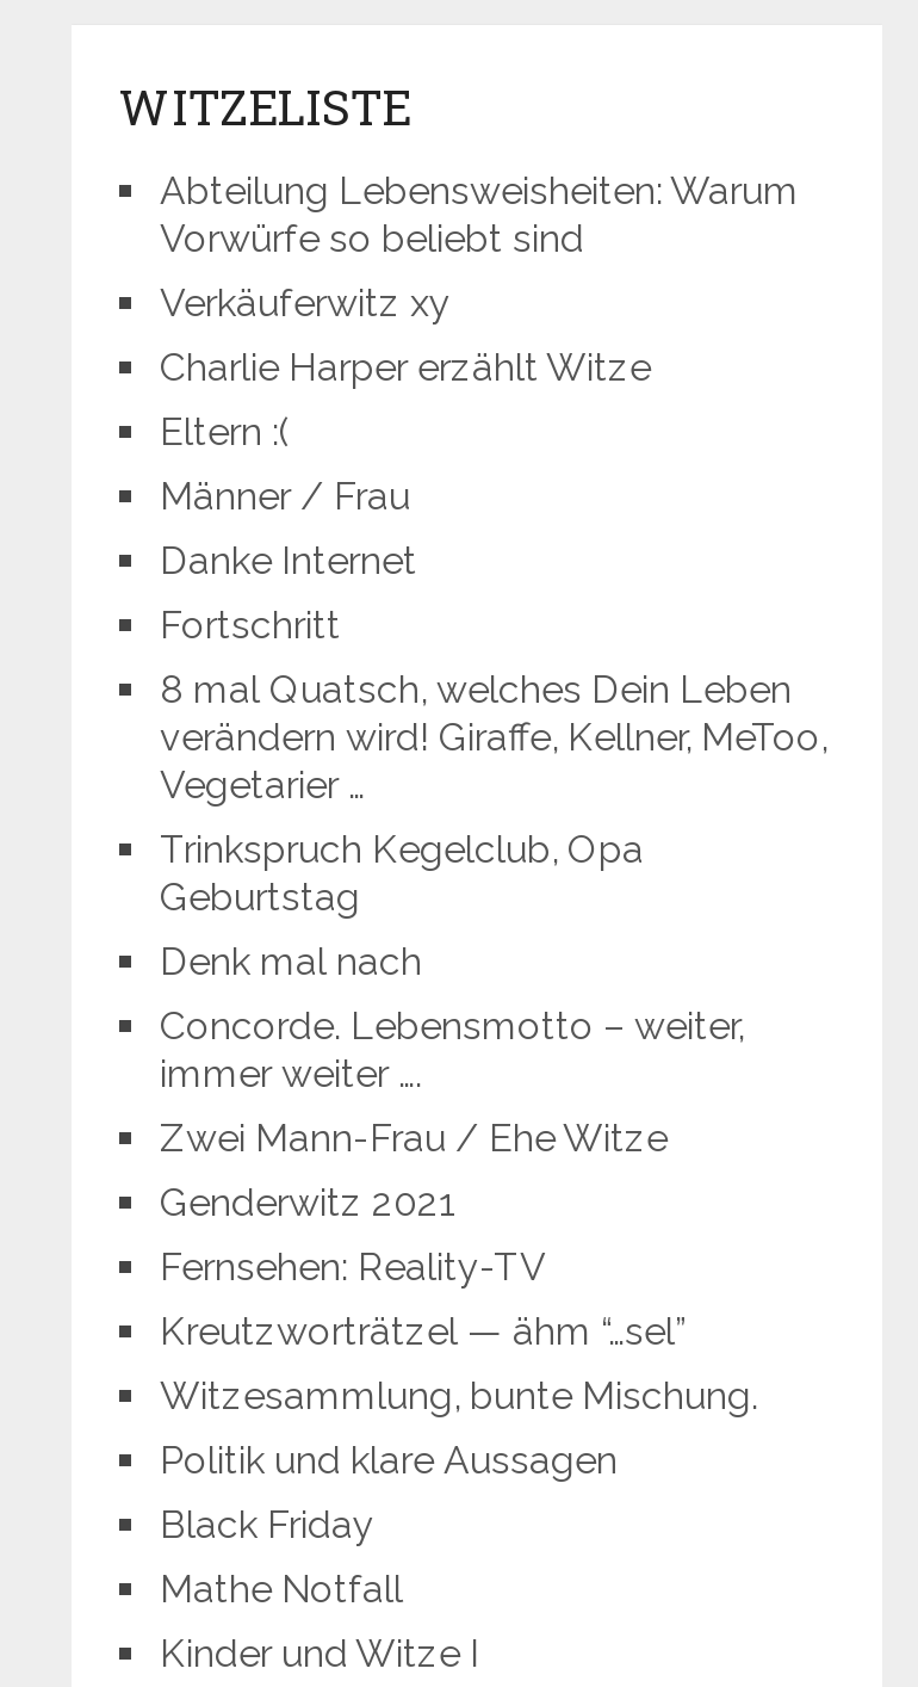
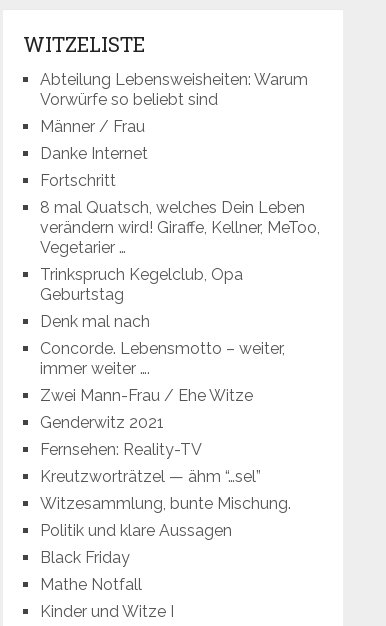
[160,280,651,455] Verkäuferwitz xy | Charlie Harper erzählt Witze | Eltern :( -> none

